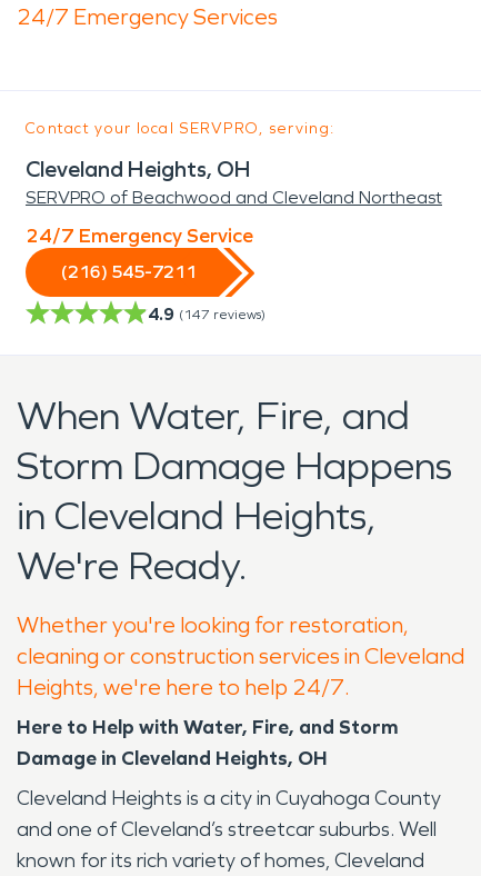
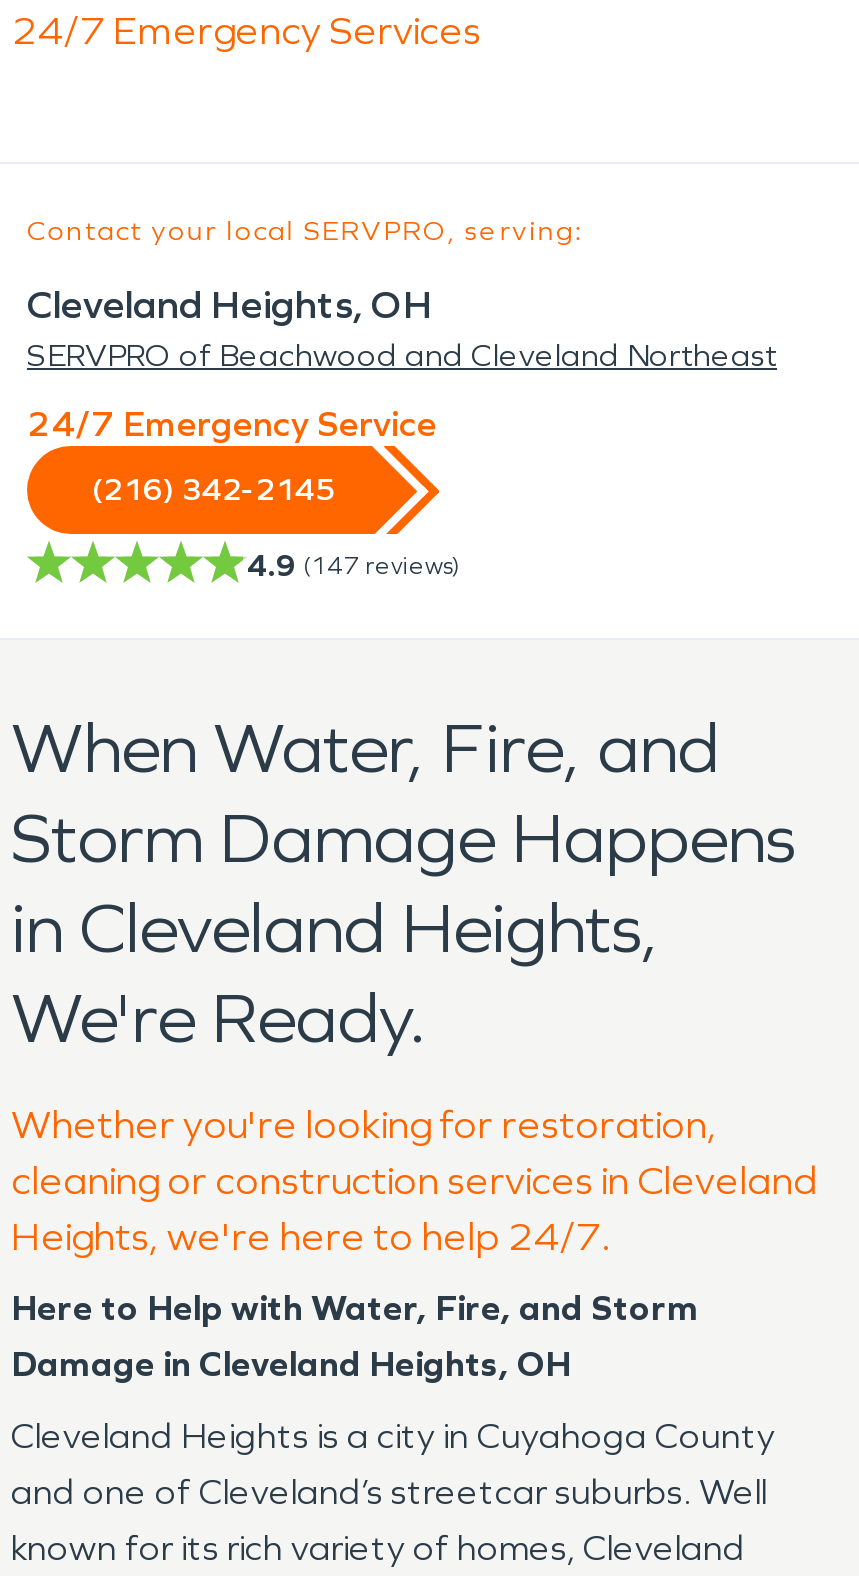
[61,261,196,282] (216) 545-7211 -> [91,469,334,507] (216) 342-2145

